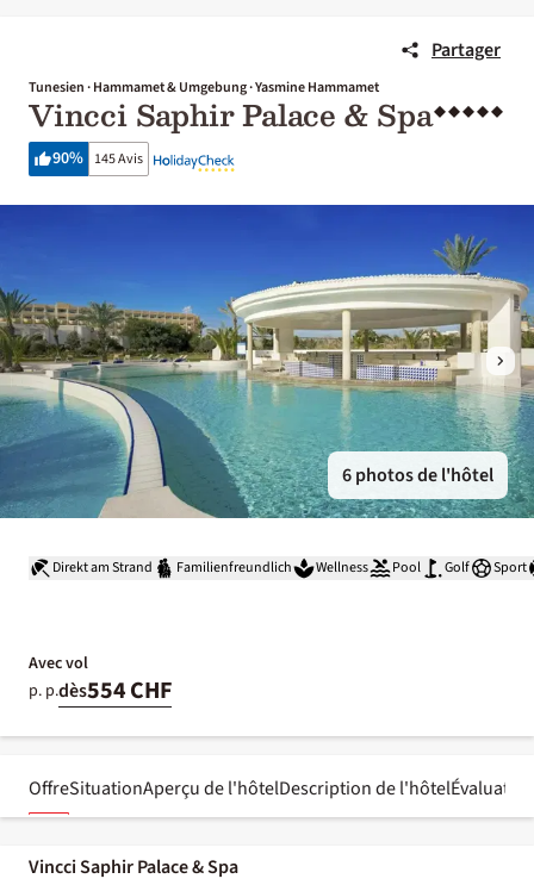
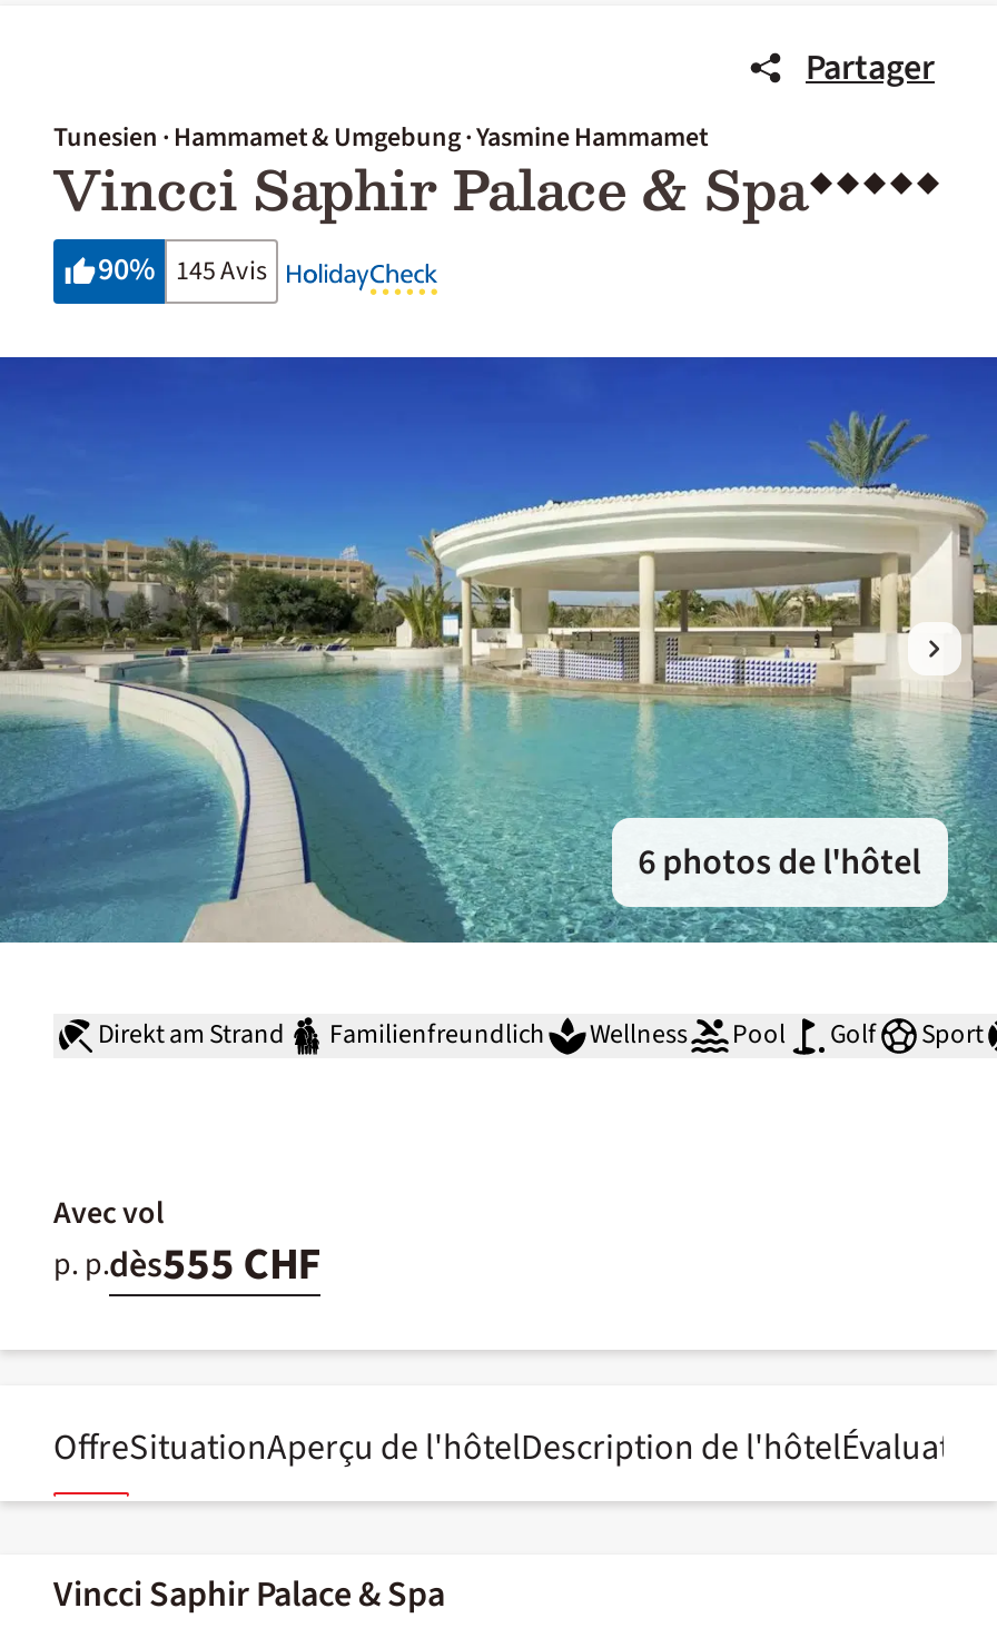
[29,674,171,707] p. p.dès554 CHF -> [53,1234,320,1296] p. p.dès555 CHF

